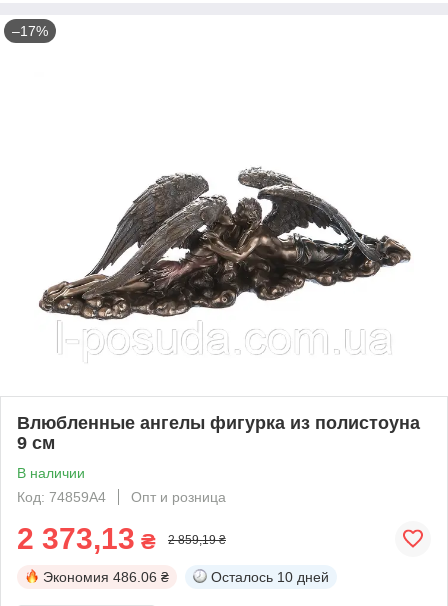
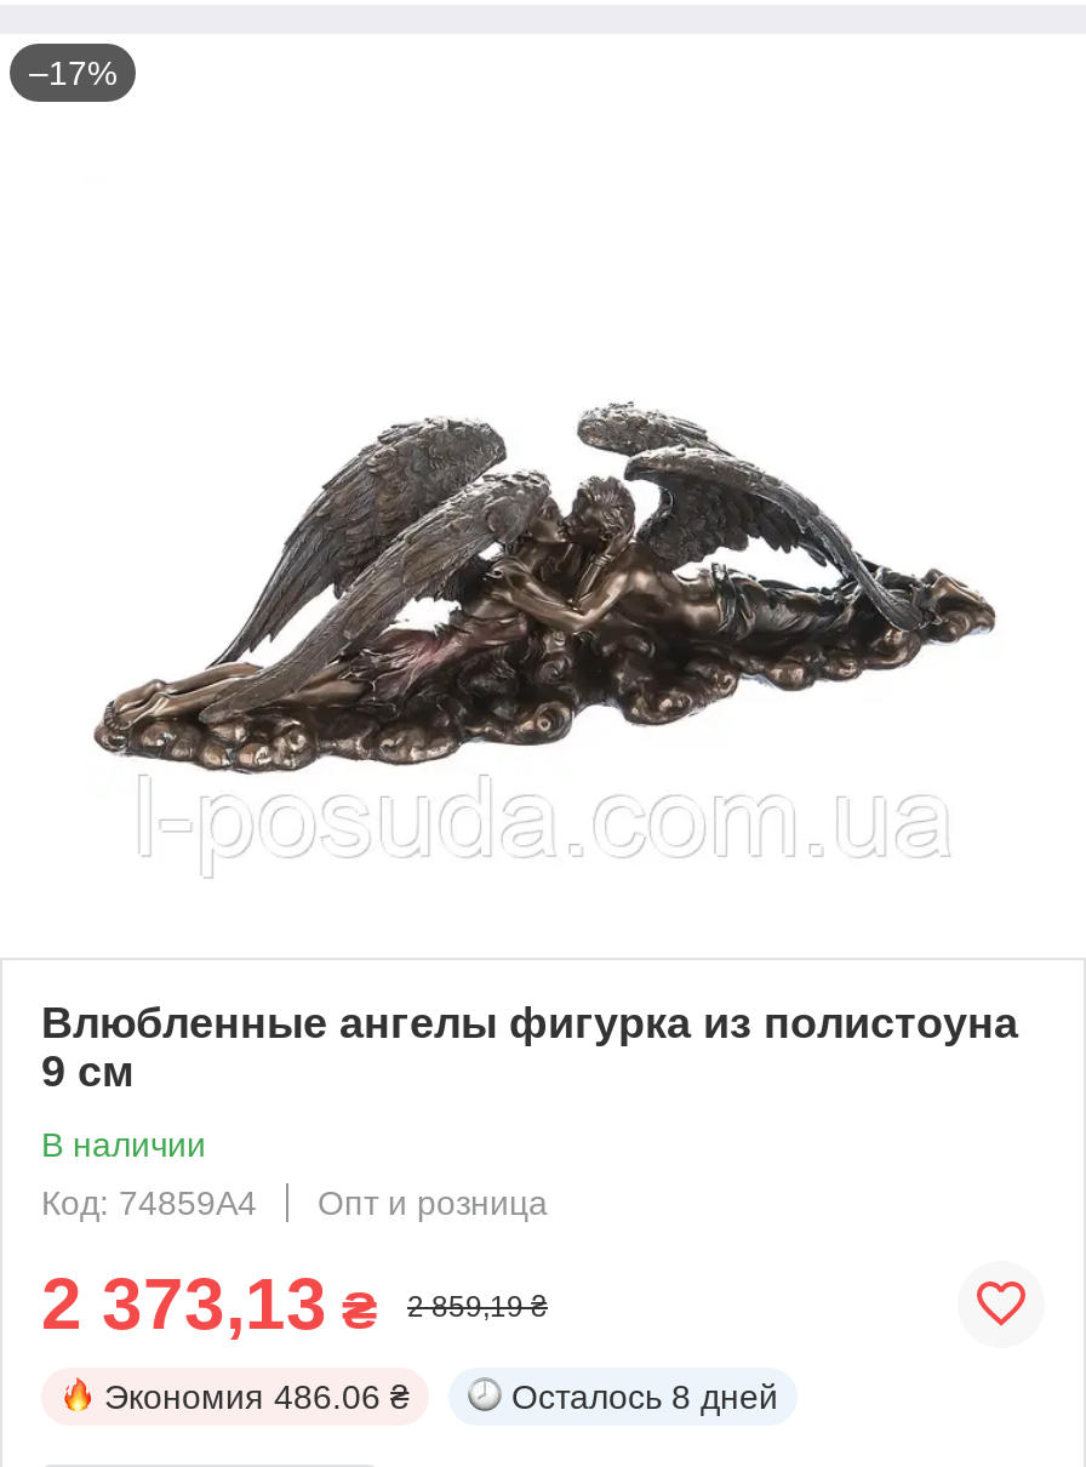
[211,569,329,585] Осталось 10 дней -> [511,1377,778,1416] Осталось 8 дней

